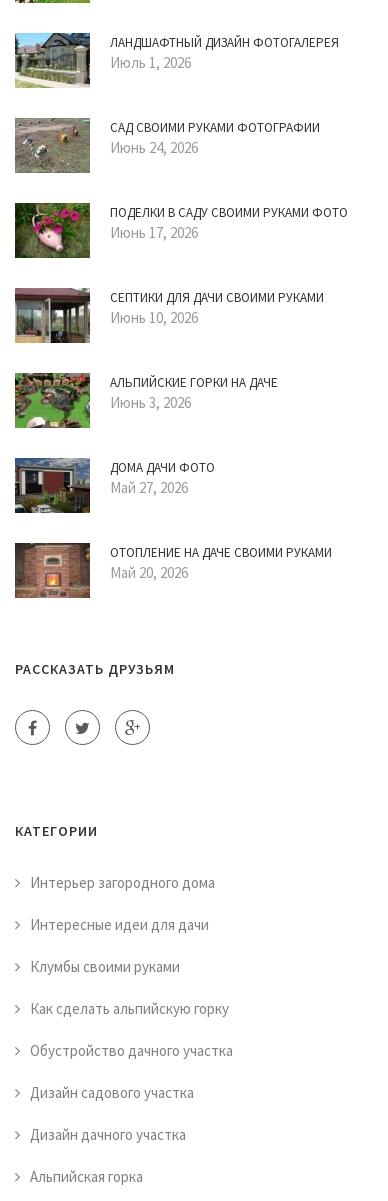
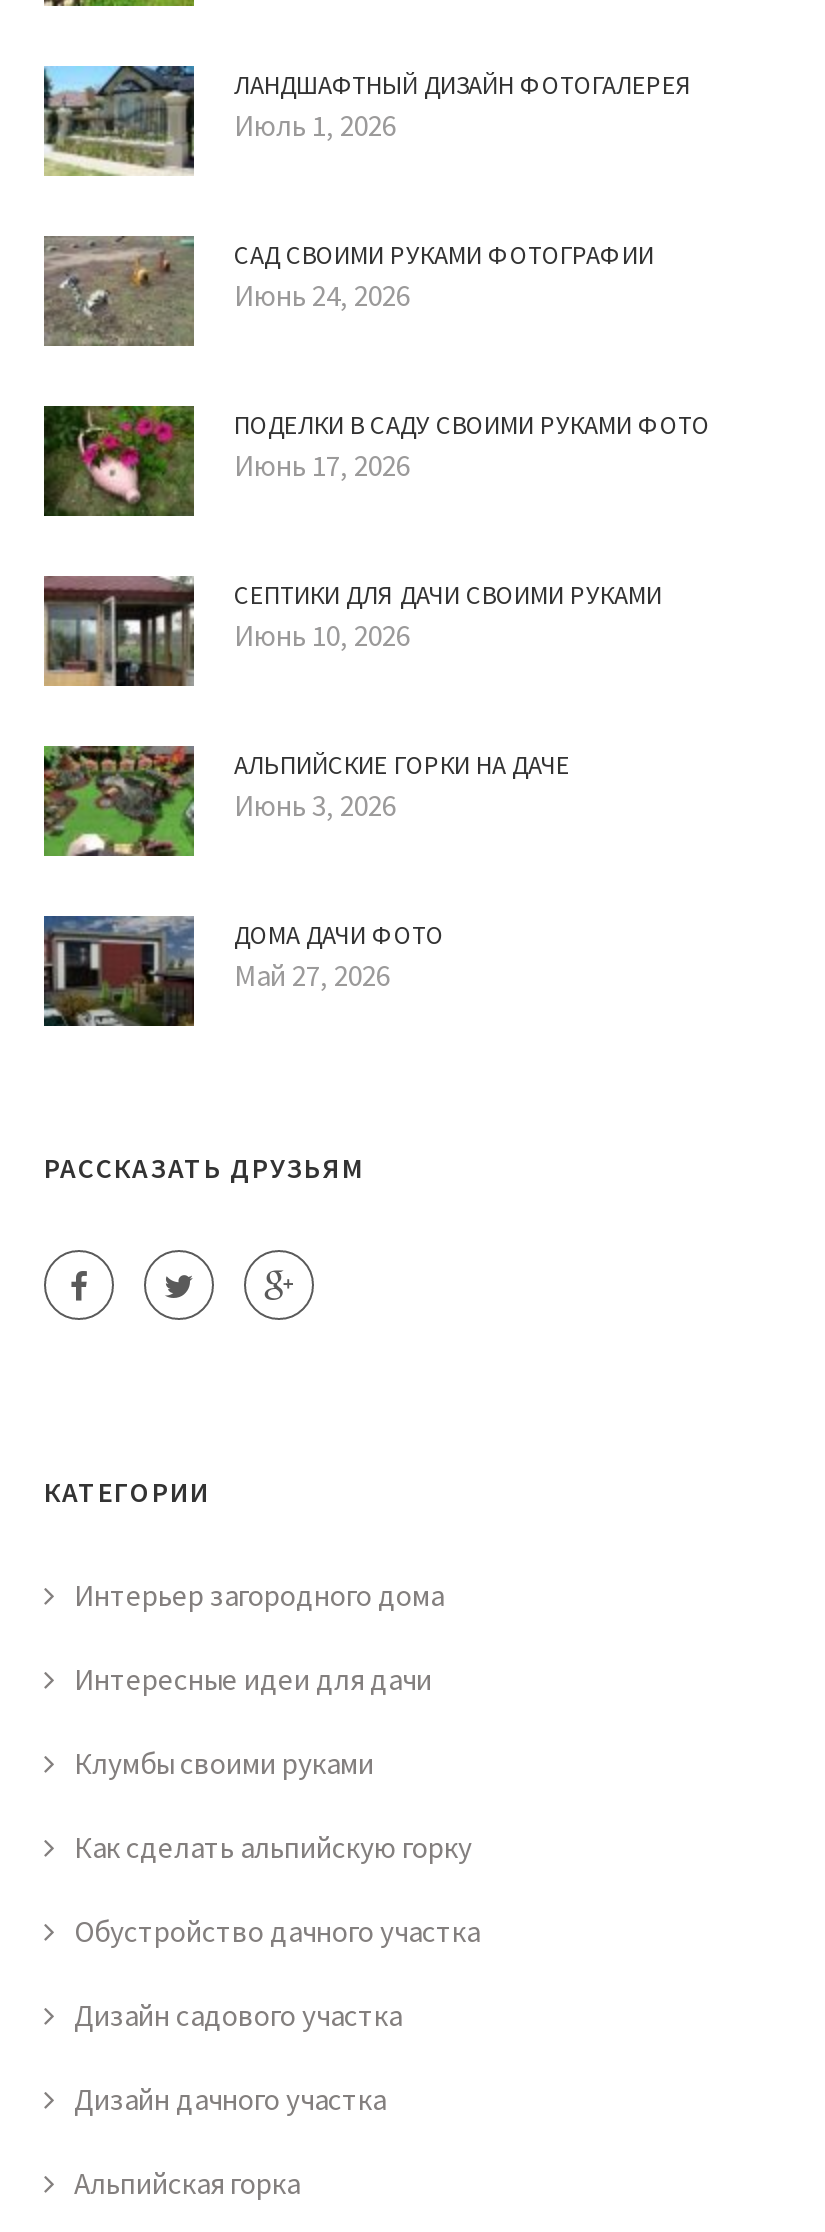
[14,542,332,599] [image] | ОТОПЛЕНИЕ НА ДАЧЕ СВОИМИ РУКАМИ | Май 20, 2026 -> none

